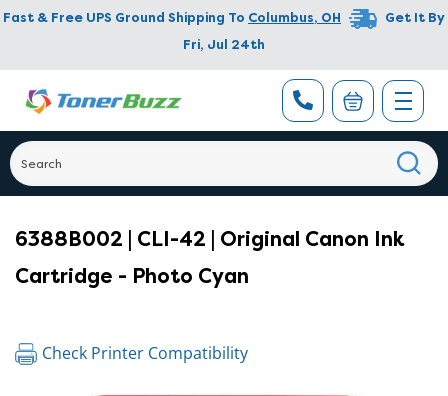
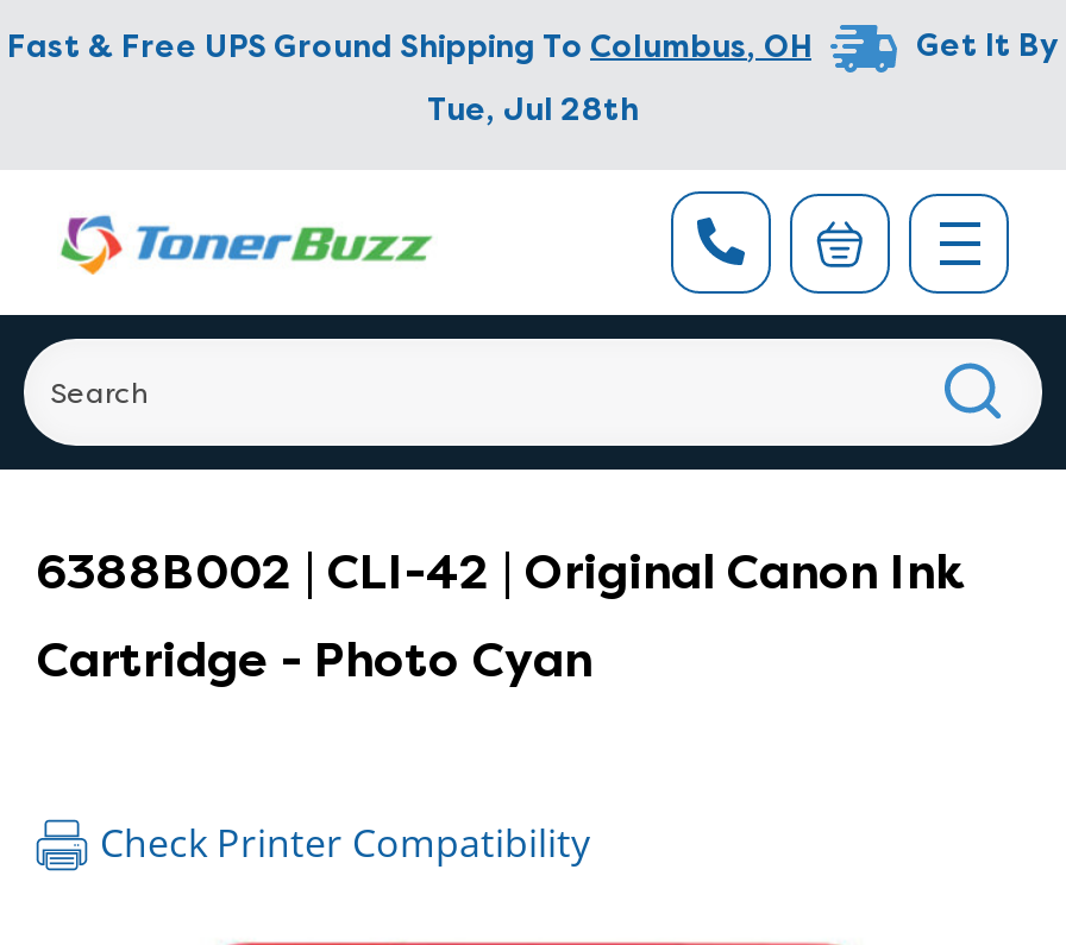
[183,36,265,53] Fri, Jul 24th -> [427,89,639,130] Tue, Jul 28th

